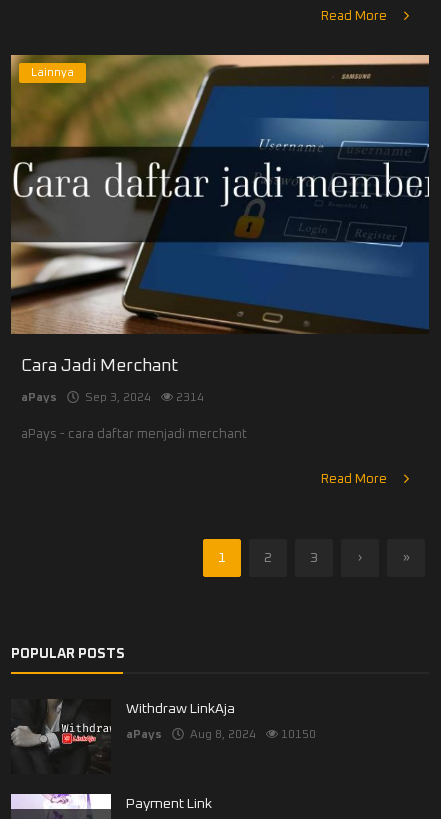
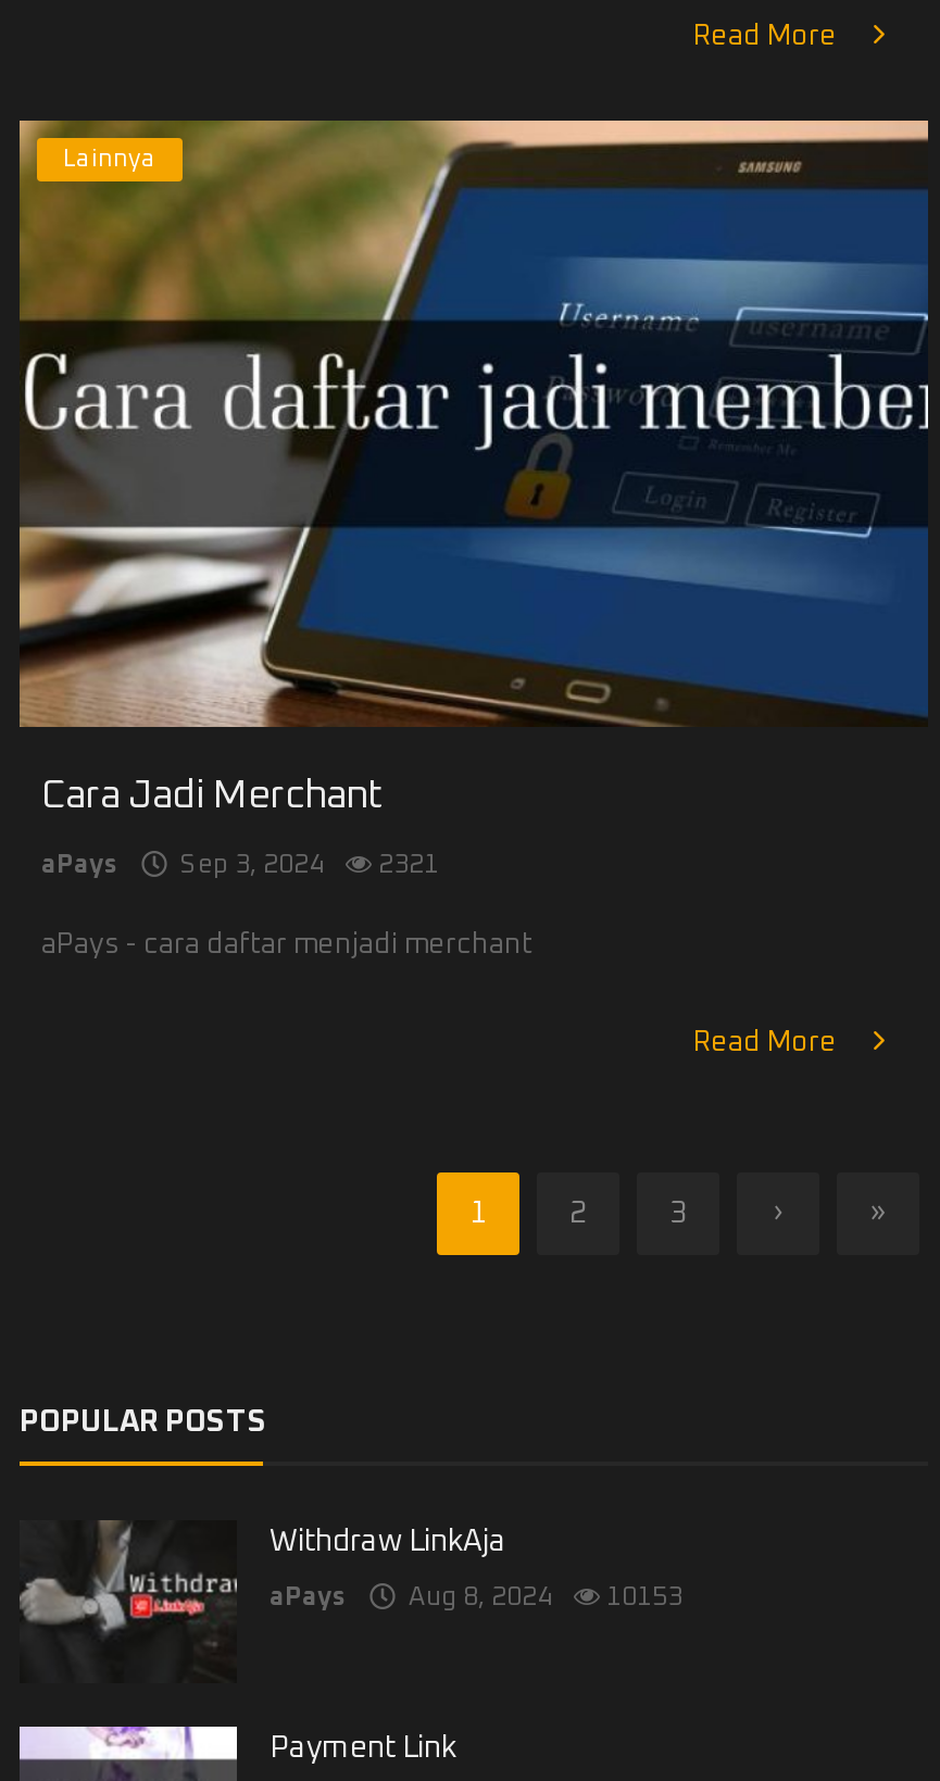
[21,392,204,404] aPays Sep 3, 2024 2314 -> [41,852,439,878] aPays Sep 3, 2024 2321
[126,729,316,741] aPays Aug 8, 2024 10150 -> [270,1585,682,1611] aPays Aug 8, 2024 10153

